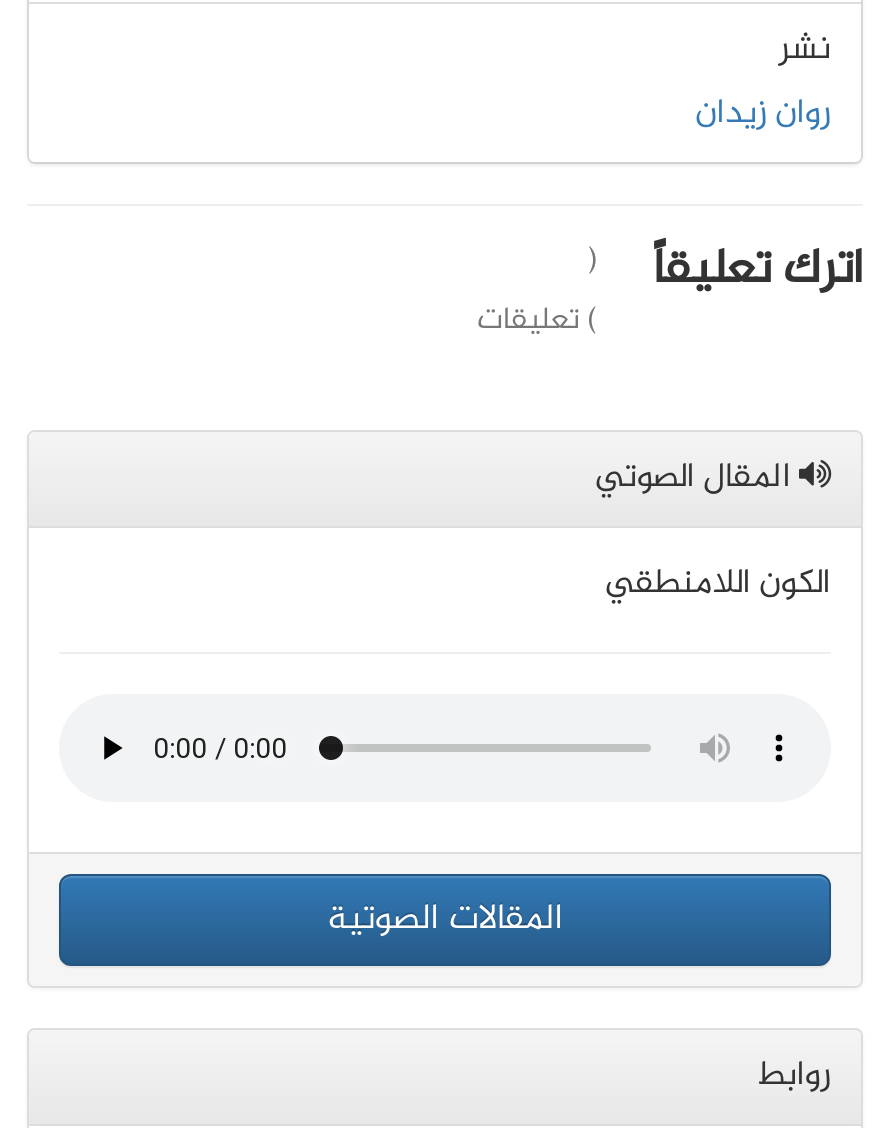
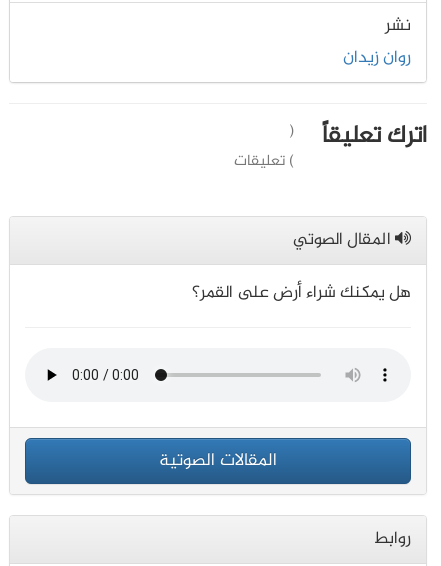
[605,556,831,612] الكون اللامنطقي -> [192,279,411,307] هل يمكنك شراء أرض على القمر؟

